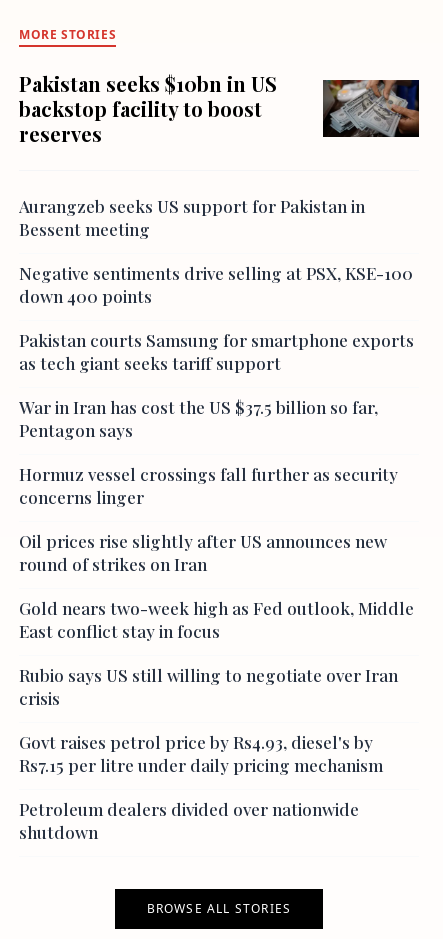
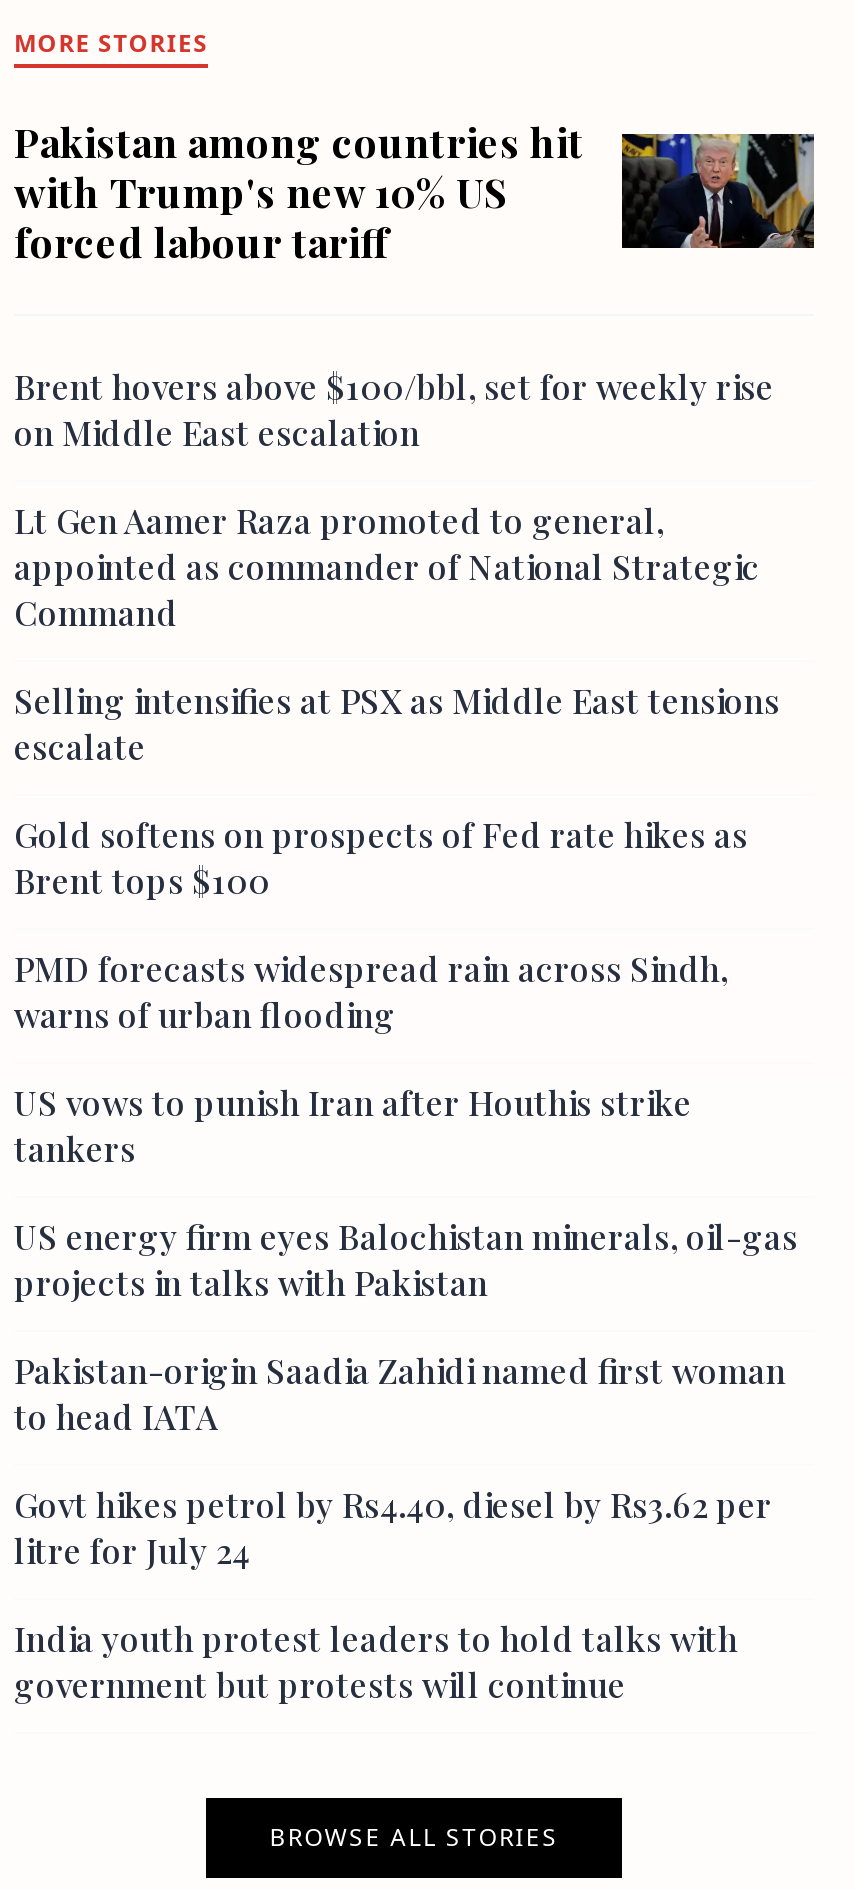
[19,70,277,147] Pakistan seeks $10bn in US | backstop facility to boost | reserves -> [14,114,584,268] Pakistan among countries hit | with Trump's new 10% US | forced labour tariff
[323,79,420,138] [image] -> [622,132,814,250] [image]
[19,195,365,240] Aurangzeb seeks US support for Pakistan in | Bessent meeting -> [14,364,774,454] Brent hovers above $100/bbl, set for weekly rise | on Middle East escalation
[19,262,413,307] Negative sentiments drive selling at PSX, KSE-100 | down 400 points -> [14,498,760,634] Lt Gen Aamer Raza promoted to general, | appointed as commander of National Strategic | Command
[19,329,414,374] Pakistan courts Samsung for smartphone exports | as tech giant seeks tariff support -> [14,678,780,768] Selling intensifies at PSX as Middle East tensions | escalate
[19,396,378,441] War in Iran has cost the US $37.5 billion so far, | Pentagon says -> [14,812,748,902] Gold softens on prospects of Fed rate hikes as | Brent tops $100
[19,463,398,508] Hormuz vessel crossings fall further as security | concerns linger -> [14,946,728,1036] PMD forecasts widespread rain across Sindh, | warns of urban flooding
[19,530,387,575] Oil prices rise slightly after US announces new | round of strikes on Iran -> [14,1080,692,1170] US vows to punish Iran after Houthis strike | tankers
[19,597,414,642] Gold nears two-week high as Fed outlook, Middle | East conflict stay in focus -> [14,1214,798,1304] US energy firm eyes Balochistan minerals, oil-gas | projects in talks with Pakistan
[19,664,398,709] Rubio says US still willing to negotiate over Iran | crisis -> [14,1348,786,1438] Pakistan-origin Saadia Zahidi named first woman | to head IATA
[19,731,383,776] Govt raises petrol price by Rs4.93, diesel's by | Rs7.15 per litre under daily pricing mechanism -> [14,1482,772,1572] Govt hikes petrol by Rs4.40, diesel by Rs3.62 per | litre for July 24
[19,798,359,843] Petroleum dealers divided over nationwide | shutdown -> [14,1616,738,1706] India youth protest leaders to hold talks with | government but protests will continue

